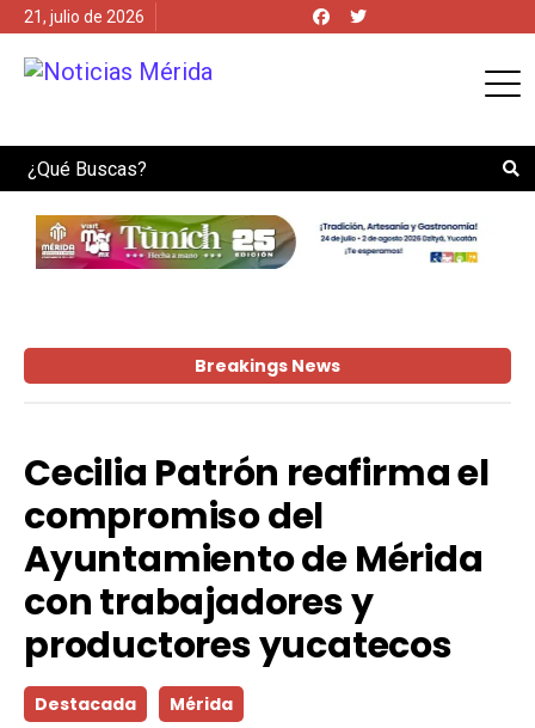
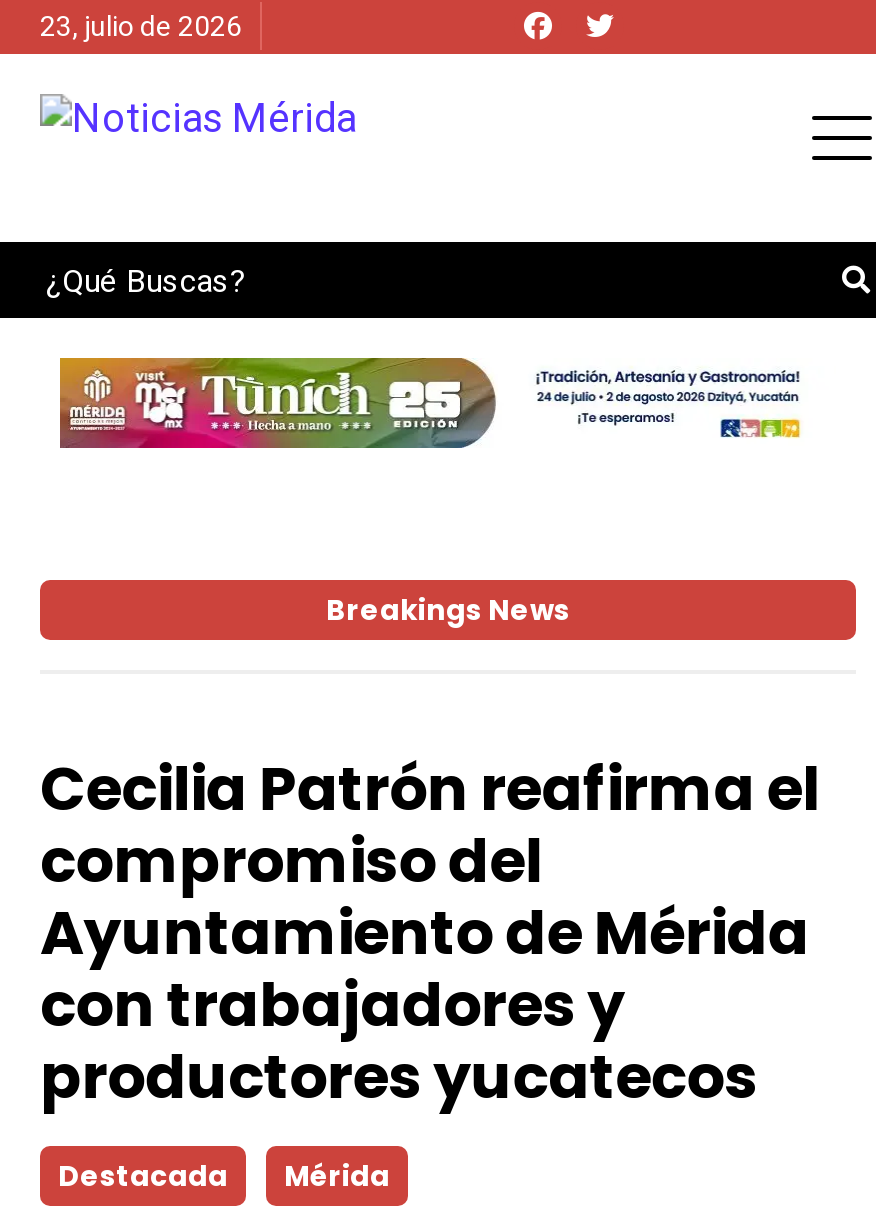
[24,7,144,26] 21, julio de 2026 -> [40,10,242,42] 23, julio de 2026

